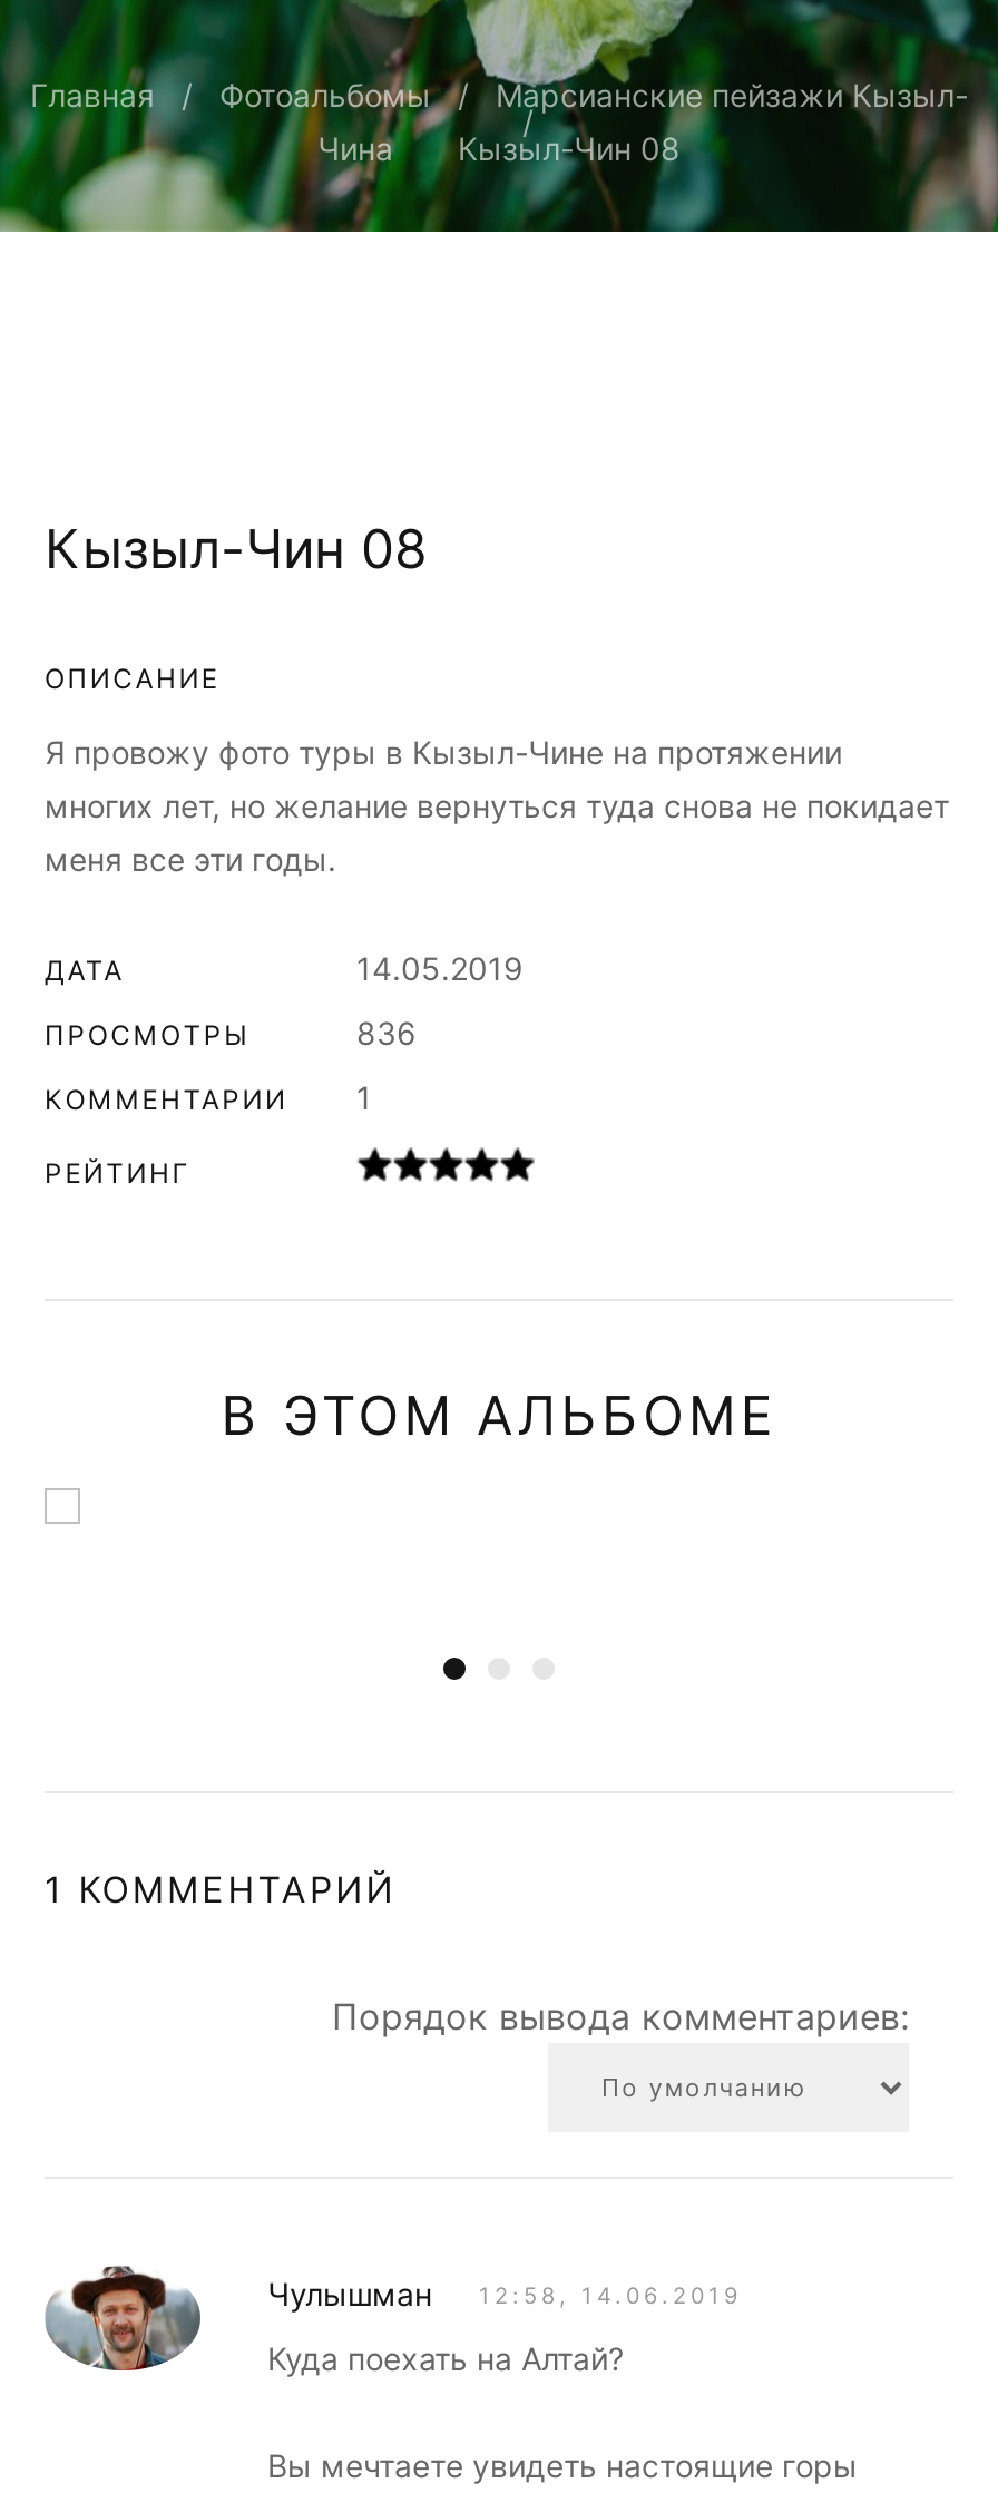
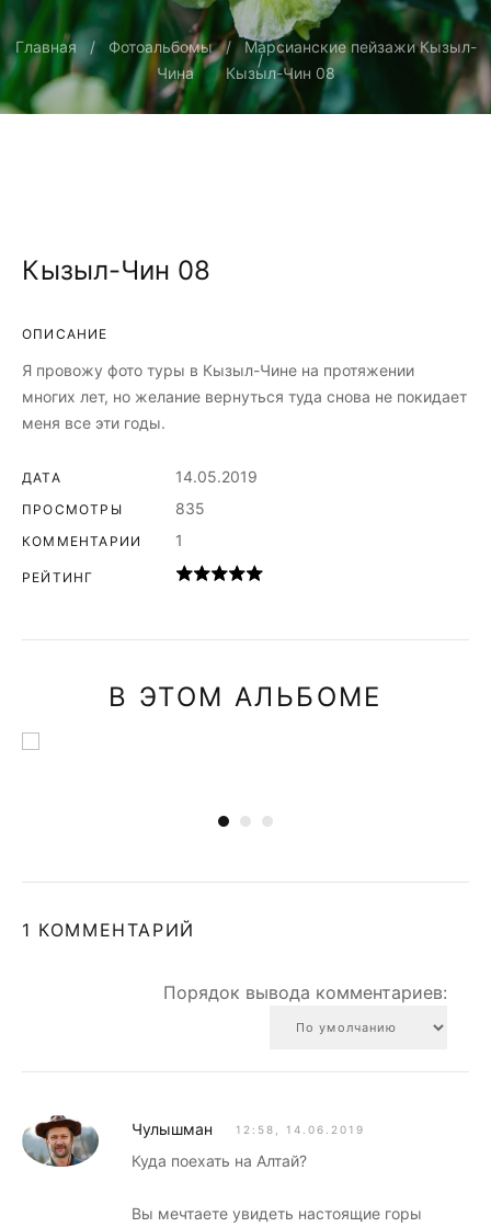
[356,1014,417,1052] 836 -> [175,499,205,518] 835

